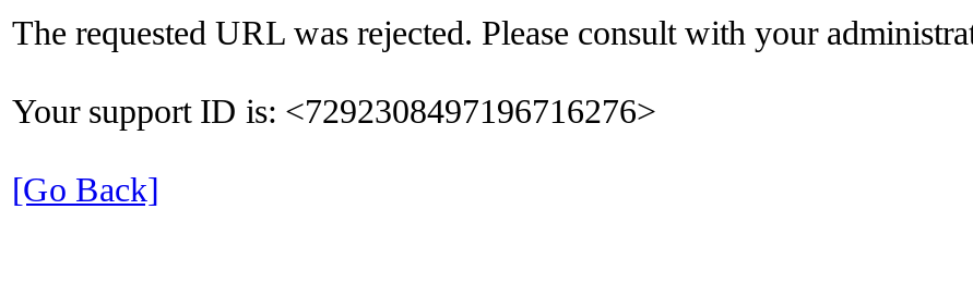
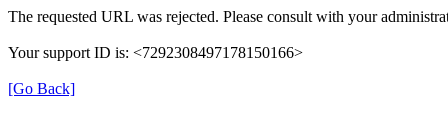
[12,93,656,130] Your support ID is: <7292308497196716276> -> [8,44,303,61] Your support ID is: <7292308497178150166>

